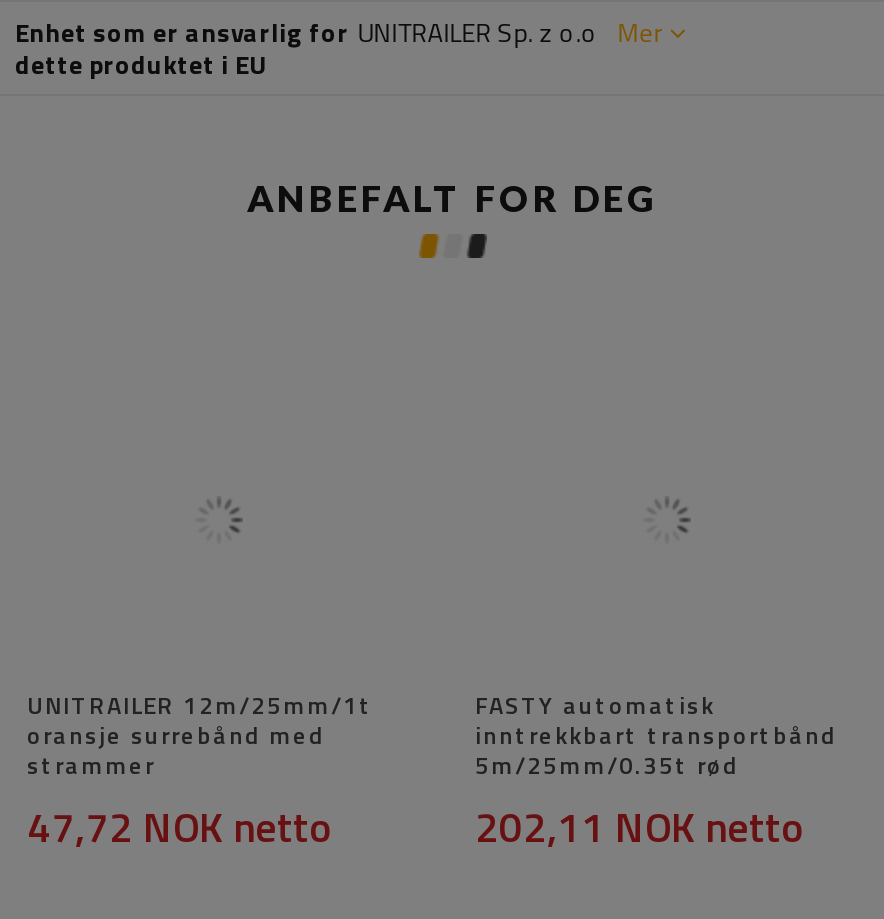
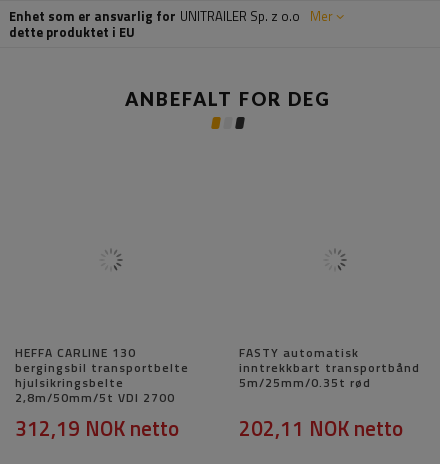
[27,686,373,858] UNITRAILER 12m/25mm/1t | oransje surrebånd med | strammer | 47,72 NOK netto -> [15,343,189,444] HEFFA CARLINE 130 | bergingsbil transportbelte | hjulsikringsbelte | 2,8m/50mm/5t VDI 2700 | 312,19 NOK netto

